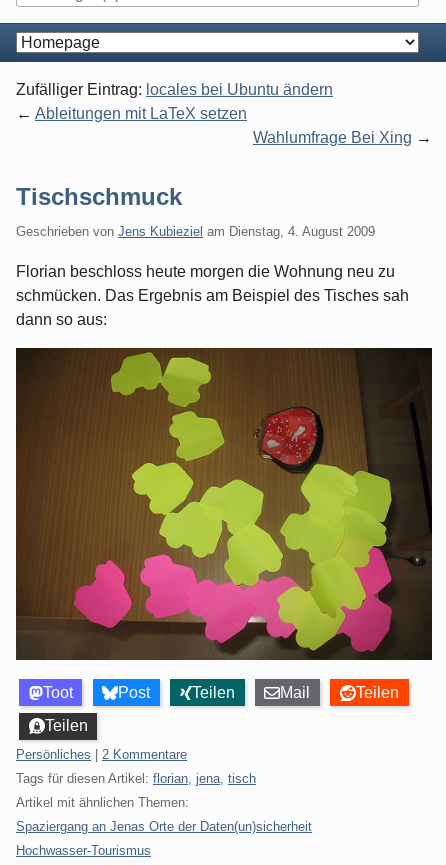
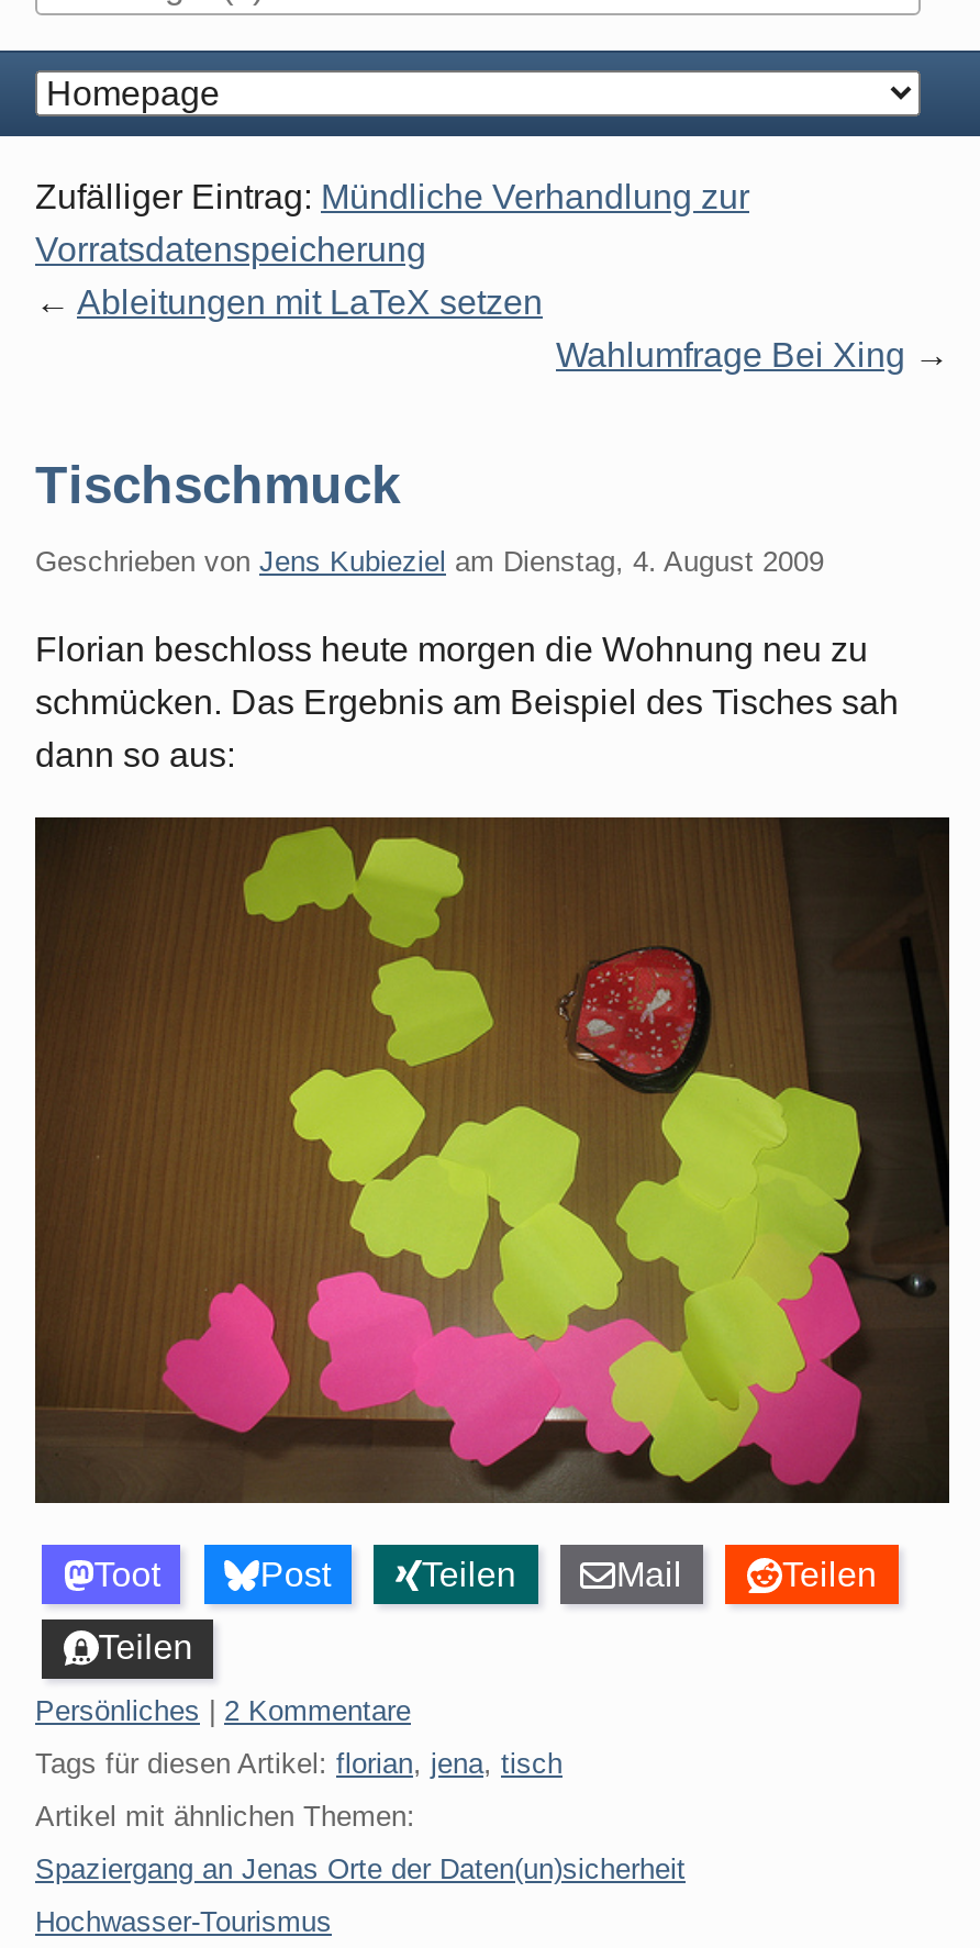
[16,81,333,98] Zufälliger Eintrag: locales bei Ubuntu ändern -> [35,178,749,268] Zufälliger Eintrag: Mündliche Verhandlung zur | Vorratsdatenspeicherung

